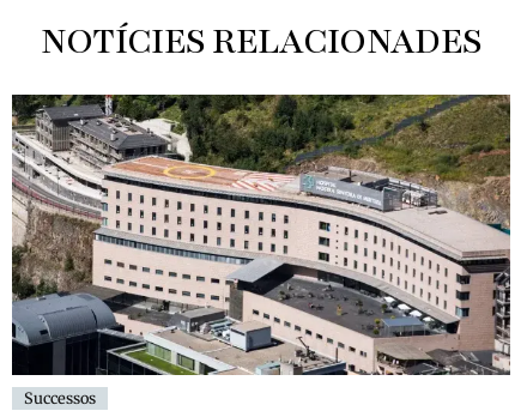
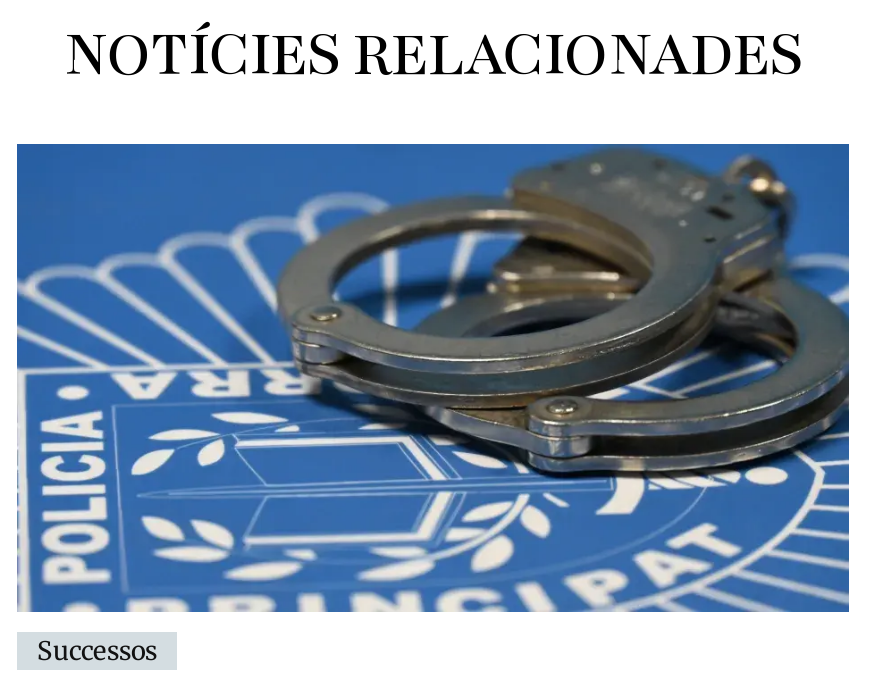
[11,93,511,376] [image] -> [15,142,851,614] [image]

